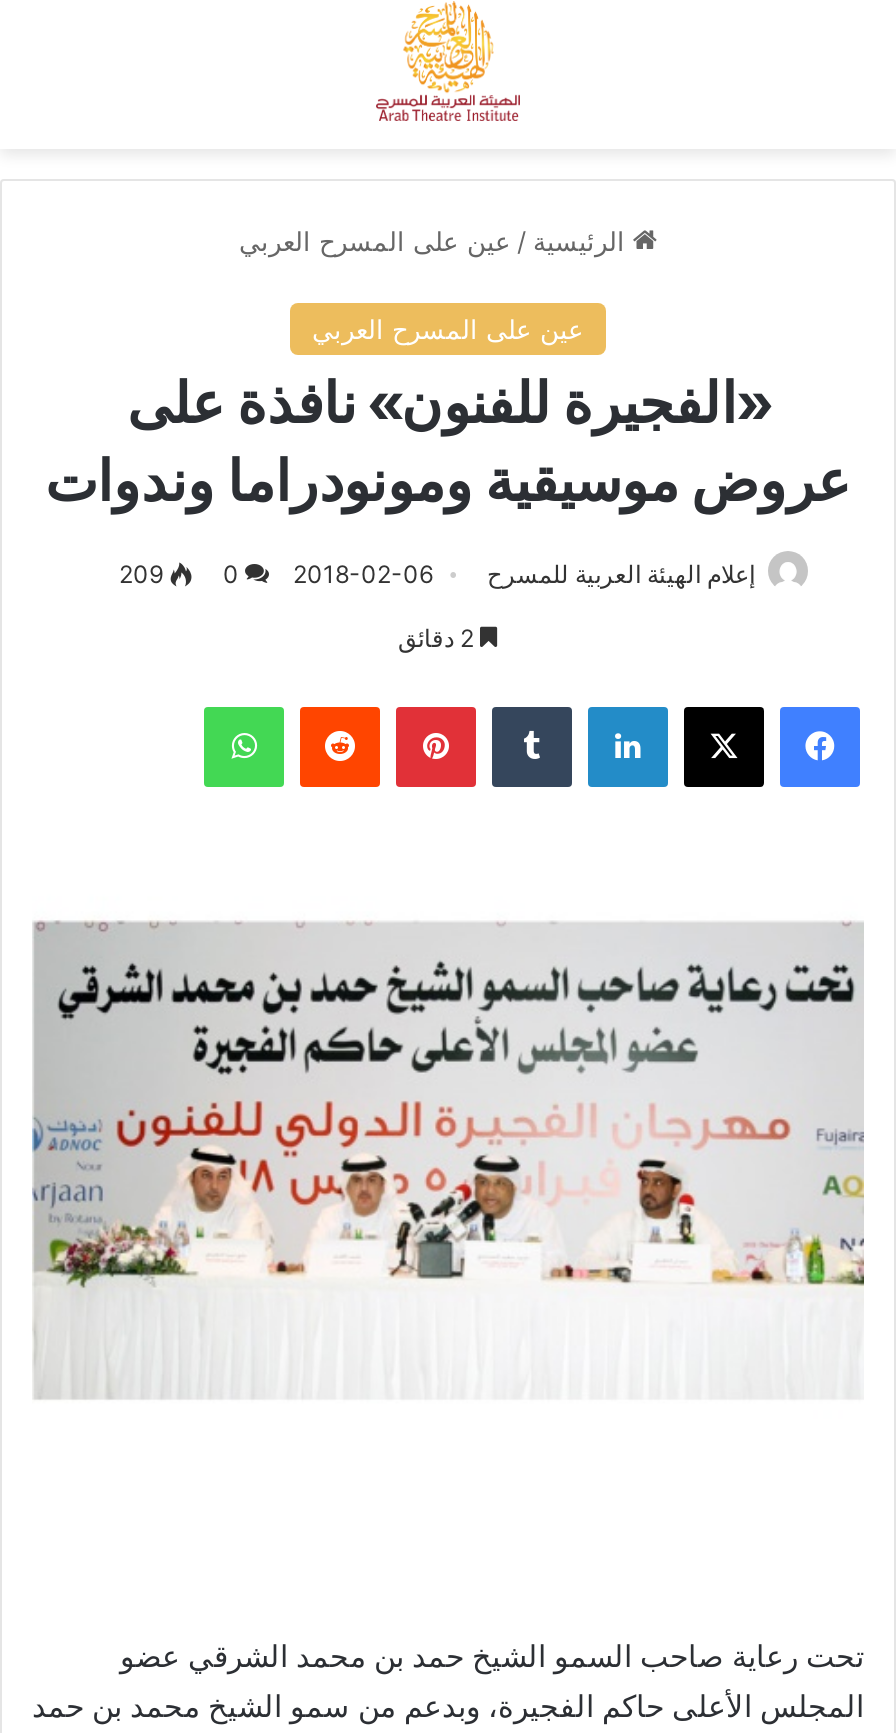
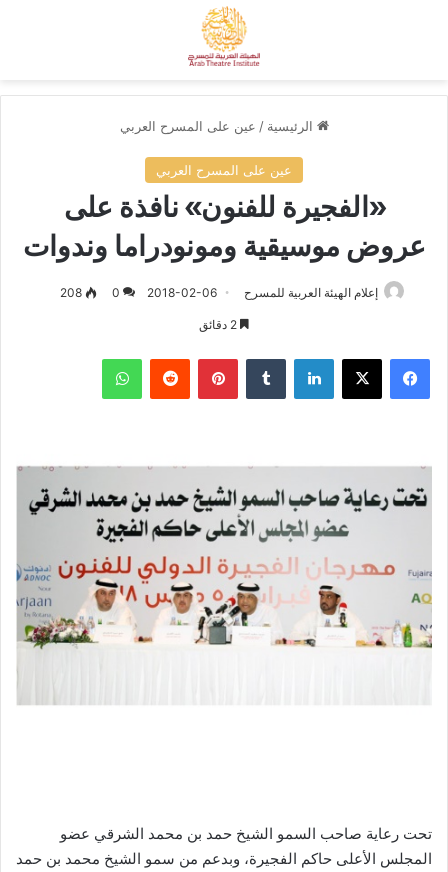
[119,559,755,589] إعلام الهيئة العربية للمسرح 2018-02-06 0 209 -> [59,285,377,300] إعلام الهيئة العربية للمسرح 2018-02-06 0 208

